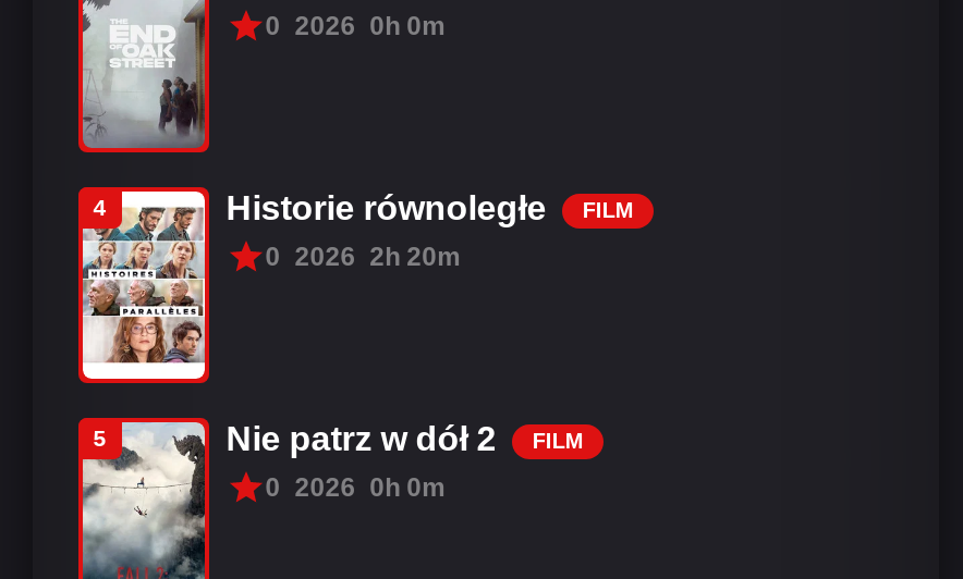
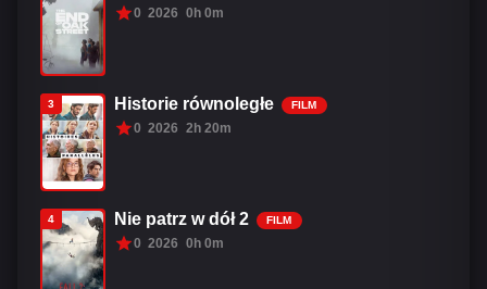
[93,196,106,220] 4 -> [48,98,54,110] 3
[93,427,106,451] 5 -> [48,213,54,225] 4

